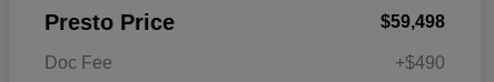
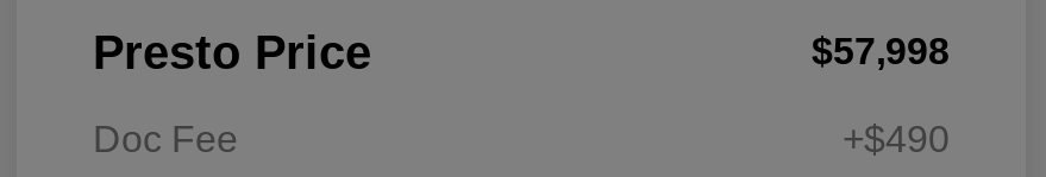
[381,12,445,31] $59,498 -> [812,31,950,72] $57,998

